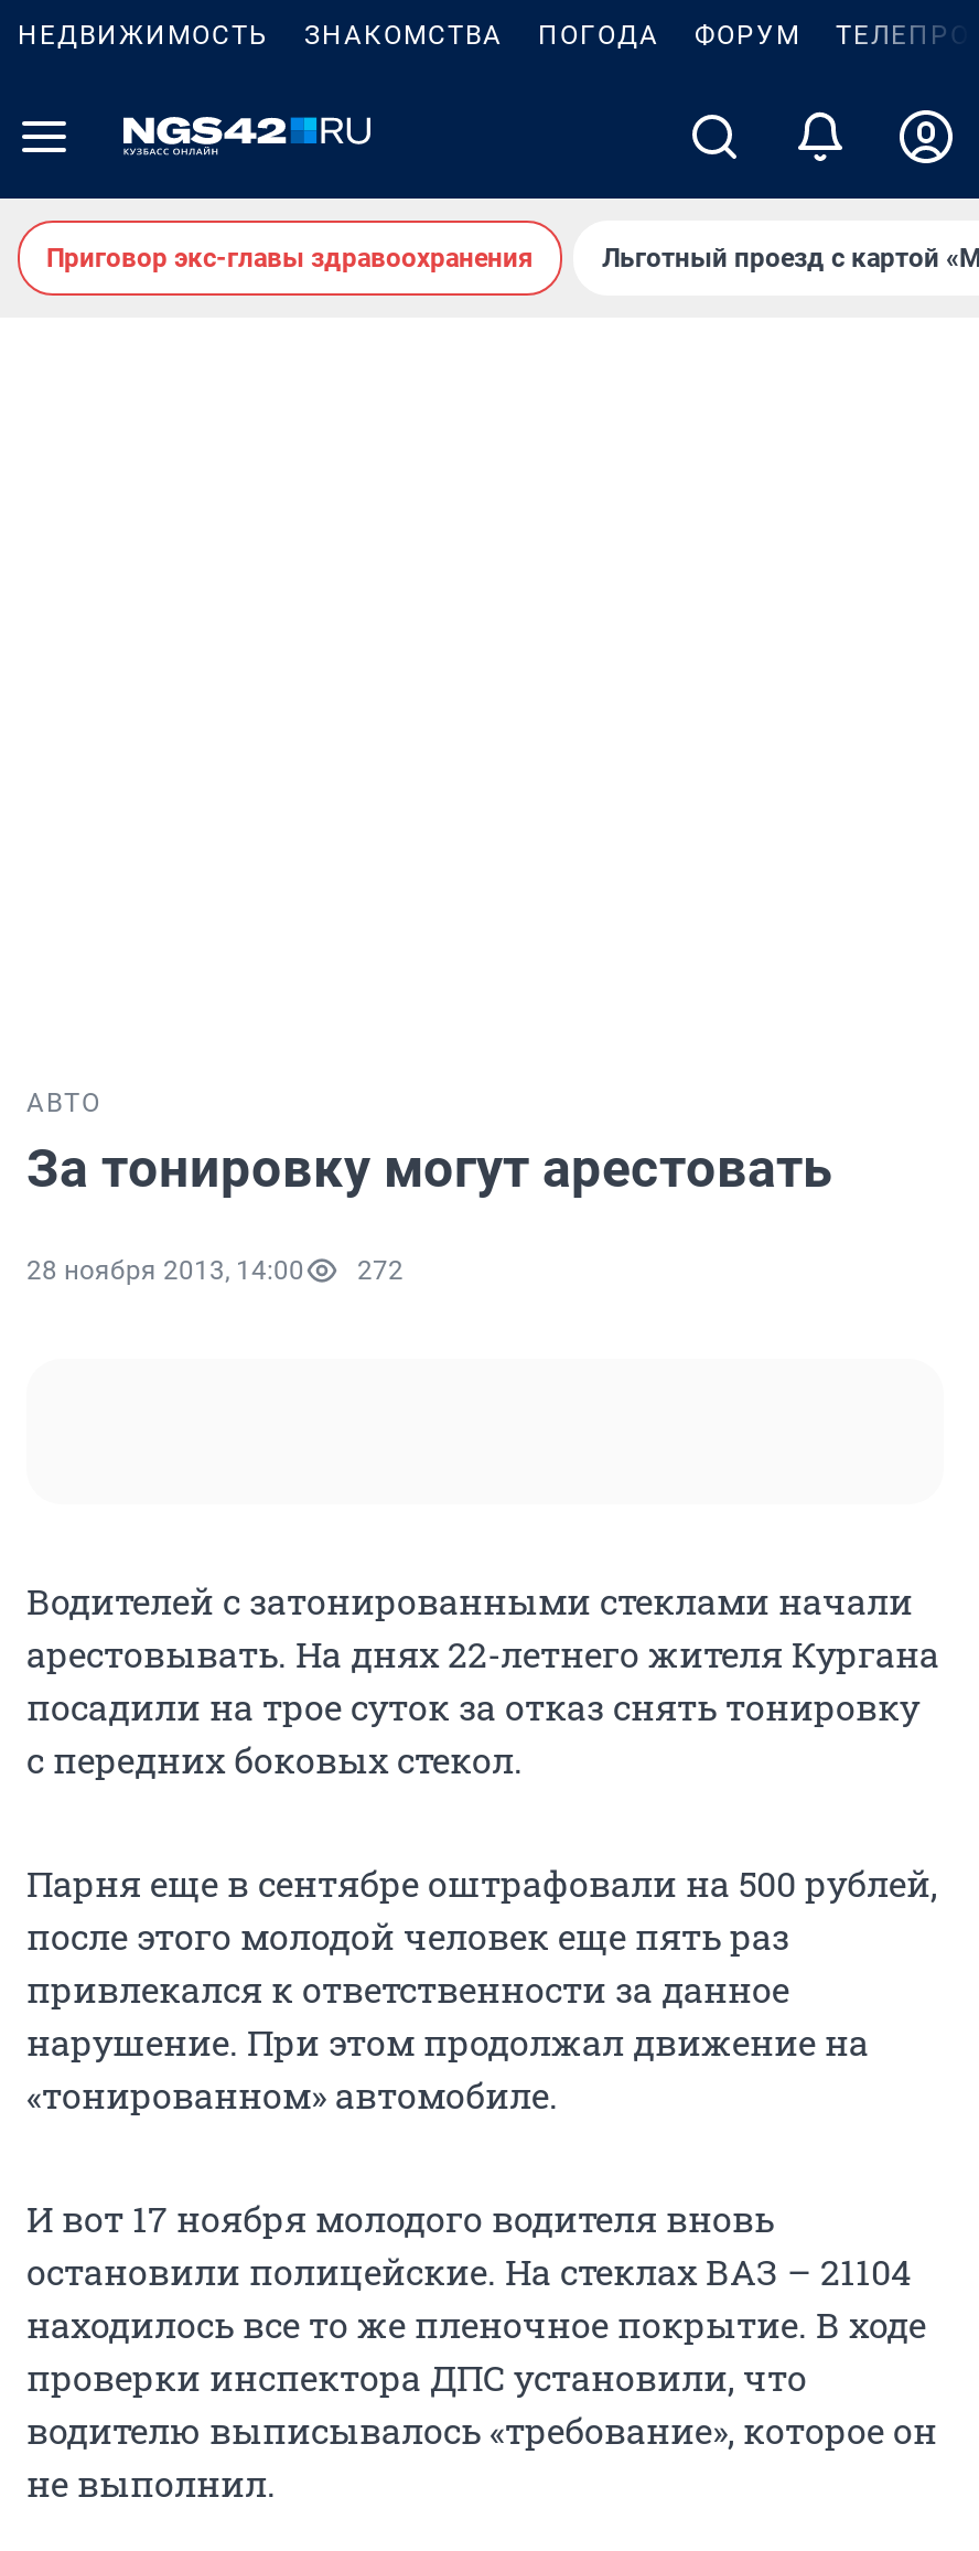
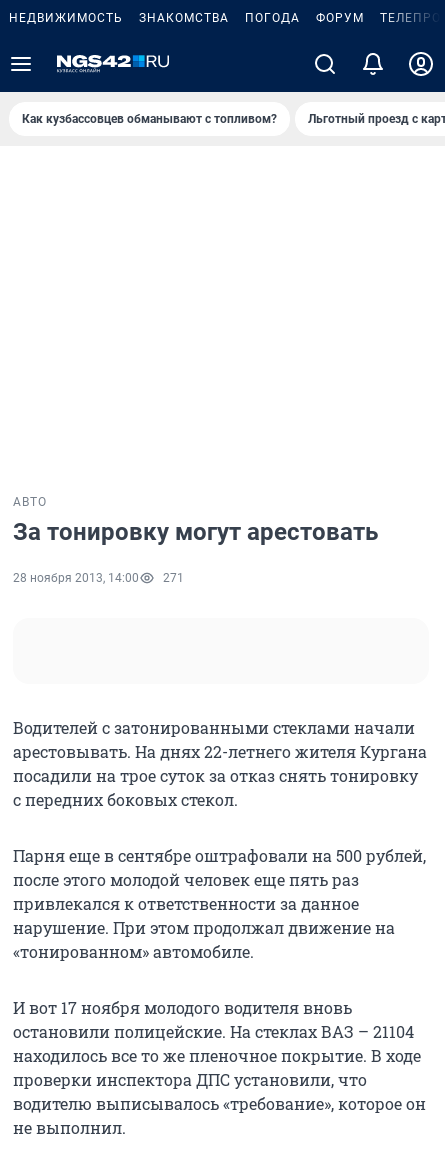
[46,243,534,274] Приговор экс-главы здравоохранения -> [22,112,277,126] Как кузбассовцев обманывают с топливом?
[26,1255,404,1286] 28 ноября 2013, 14:00 272 -> [13,571,184,585] 28 ноября 2013, 14:00 271

